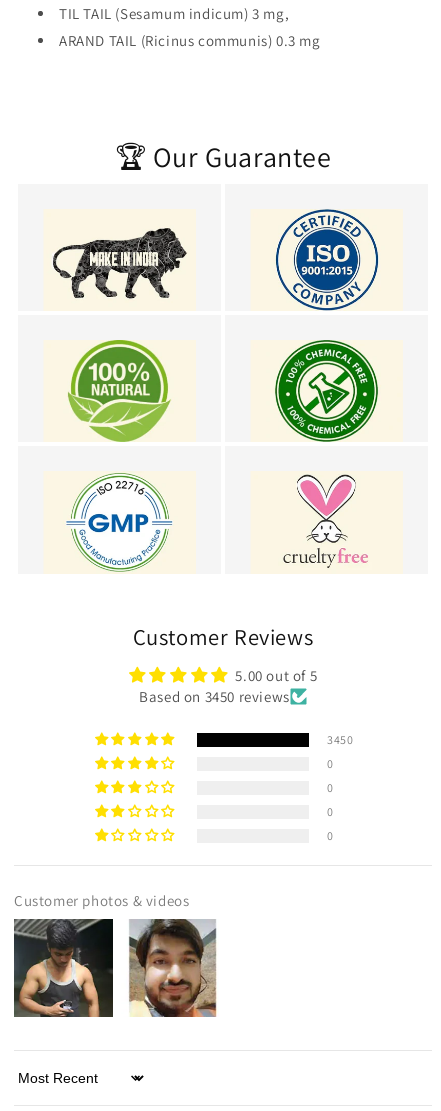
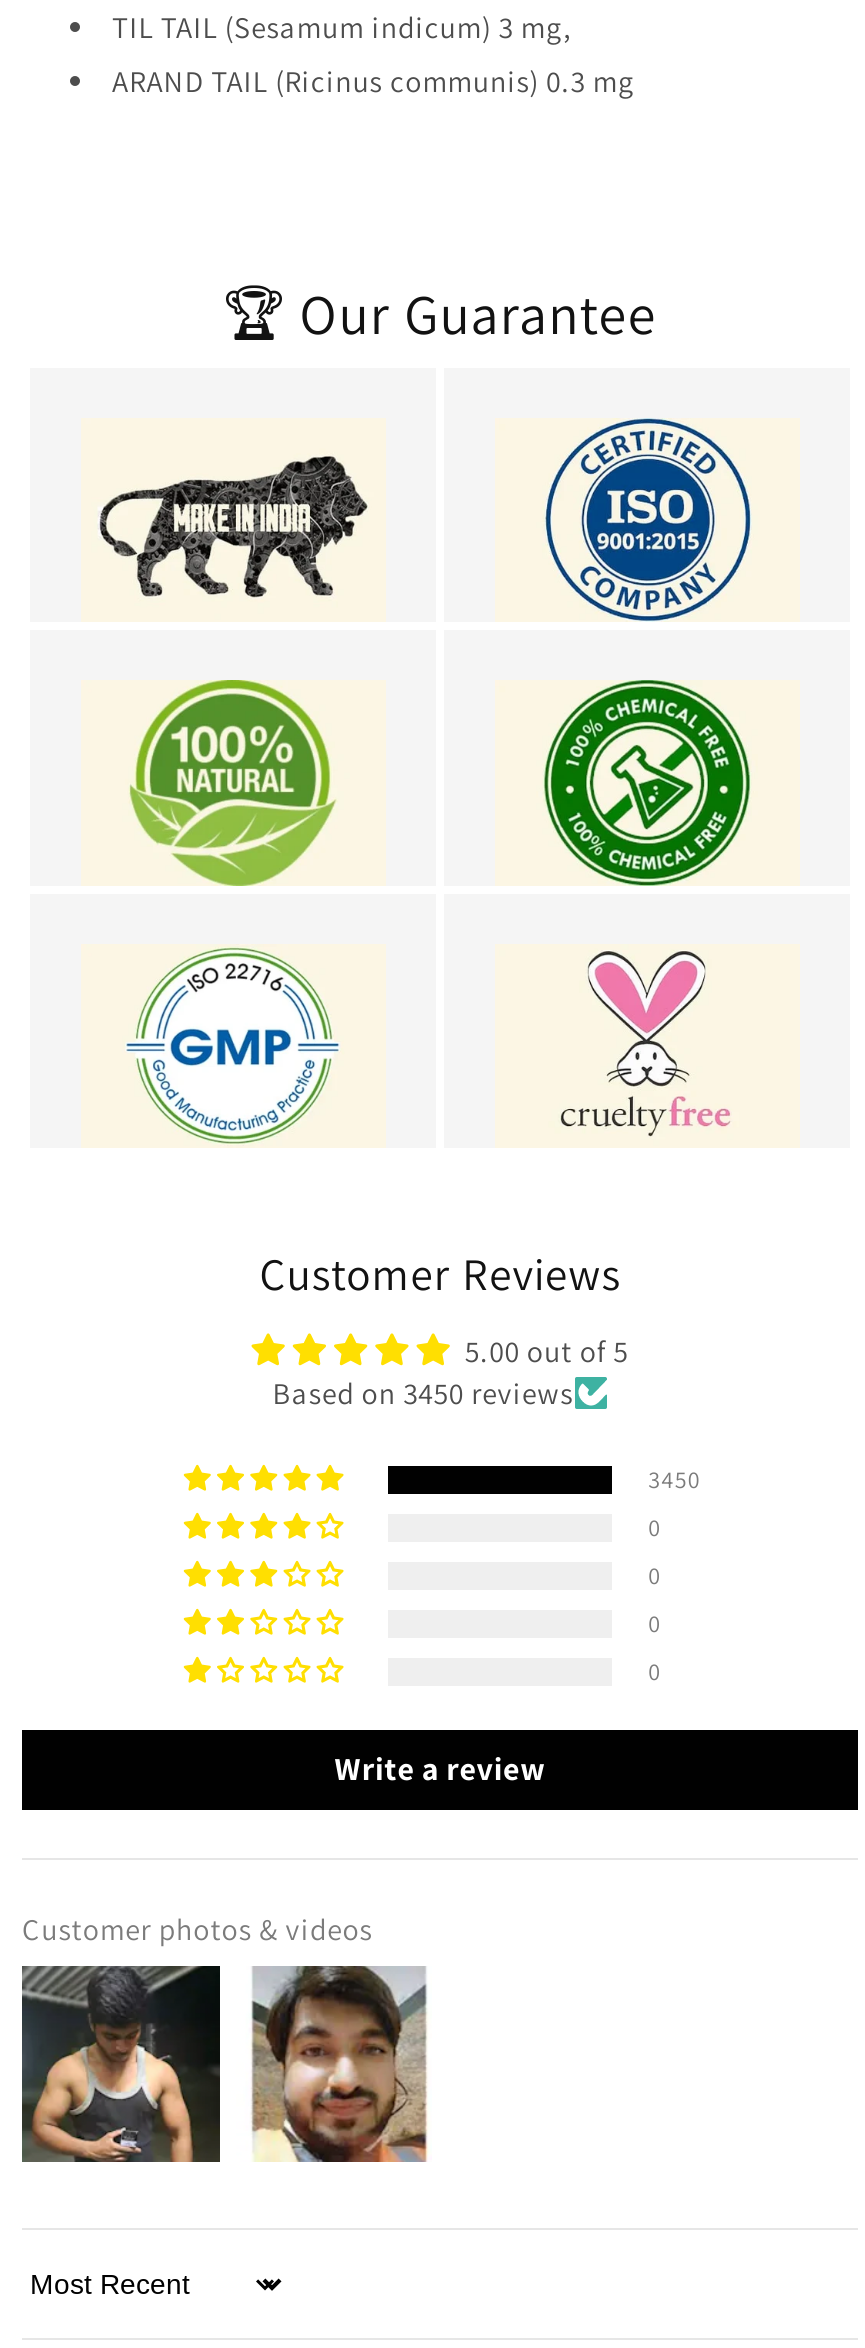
none -> [335,1747,545,1789] Write a review

